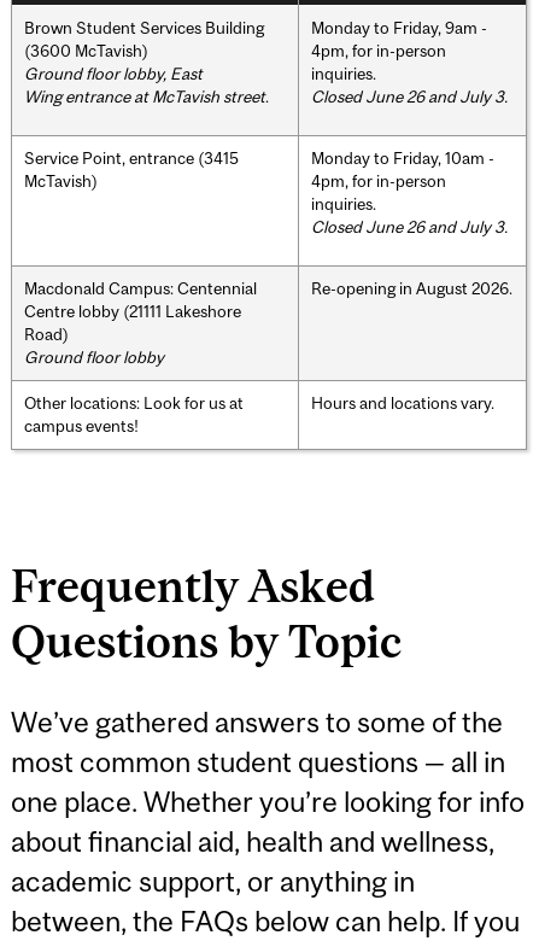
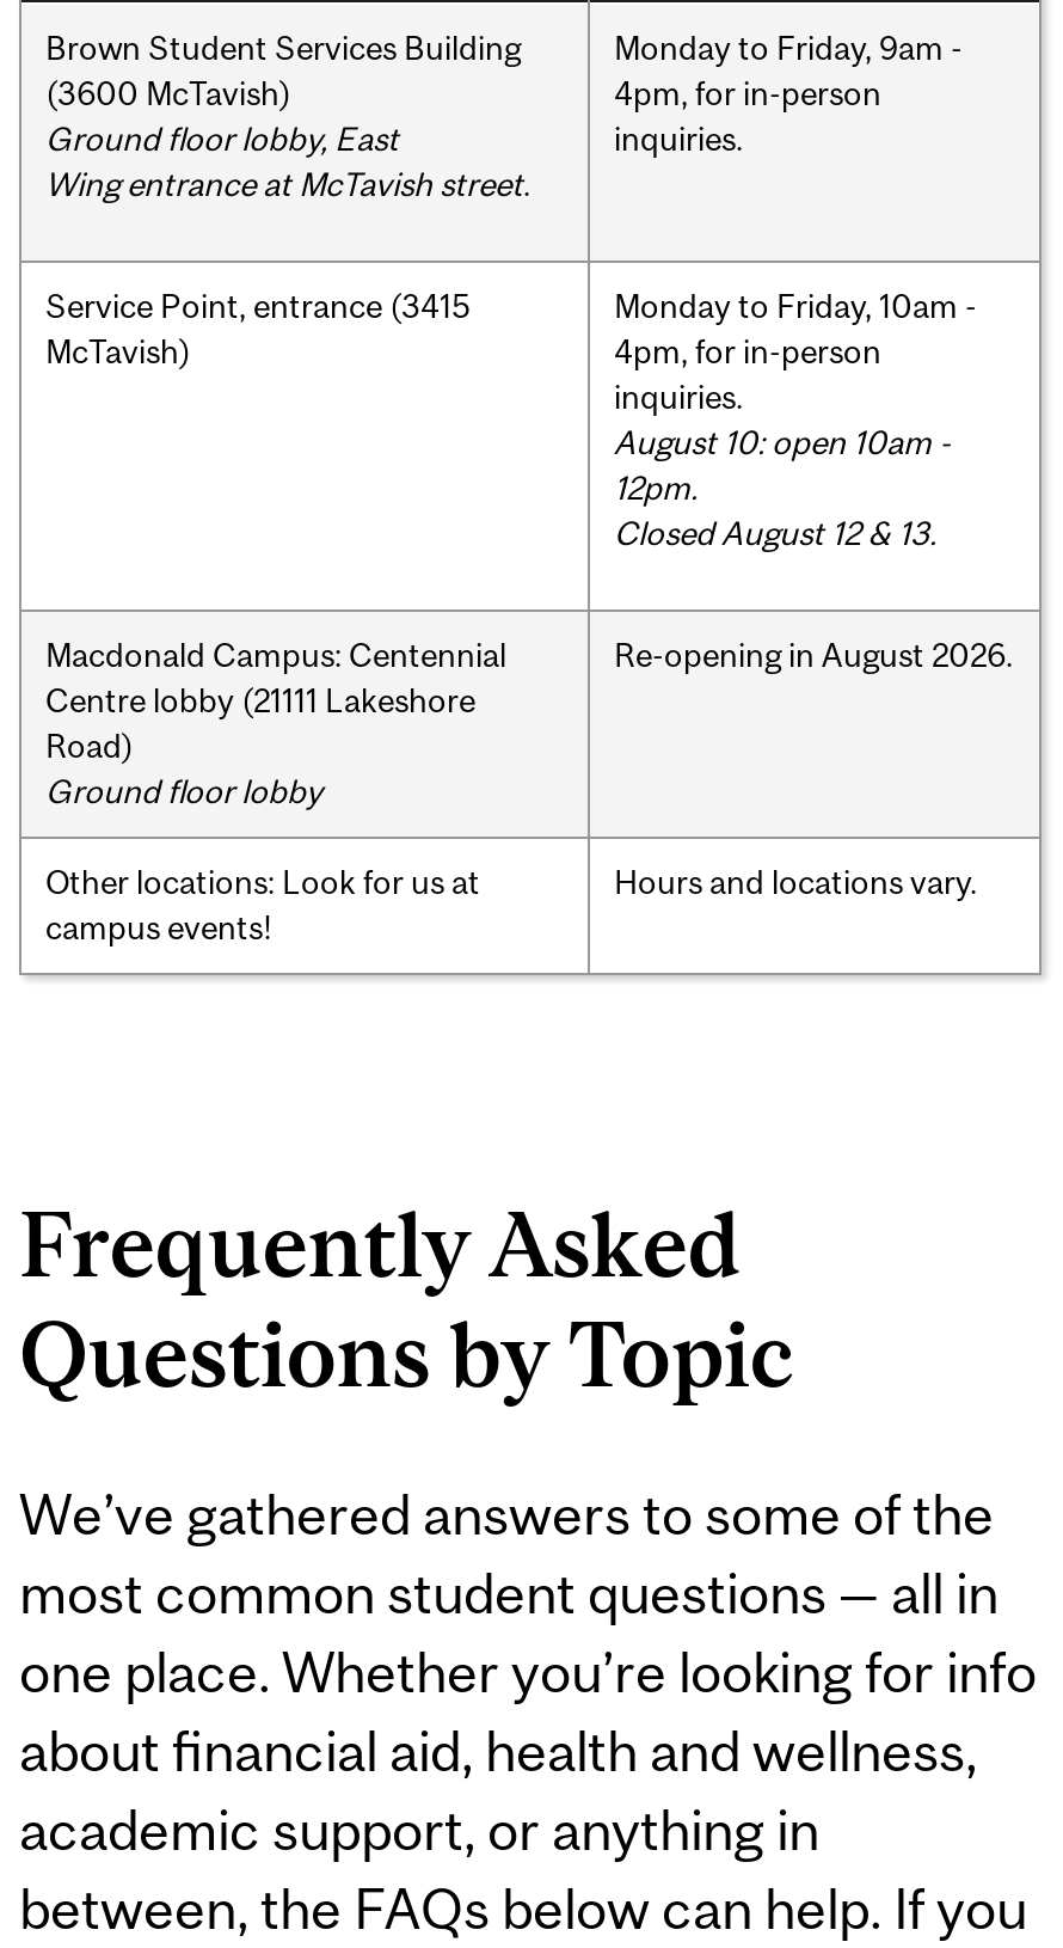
[311,86,508,106] Closed June 26 and July 3. -> none
[311,217,508,236] Closed June 26 and July 3. -> [614,422,951,551] August 10: open 10am - | 12pm. | Closed August 12 & 13.

